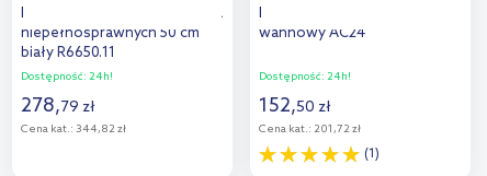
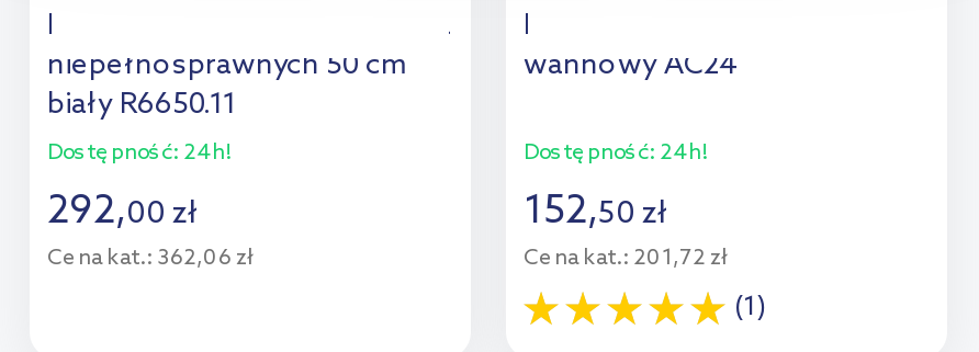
[21,94,95,118] 278,79 zł -> [47,188,199,236] 292,00 zł
[21,123,126,136] Cena kat.: 344,82 zł -> [47,245,254,271] Cena kat.: 362,06 zł

